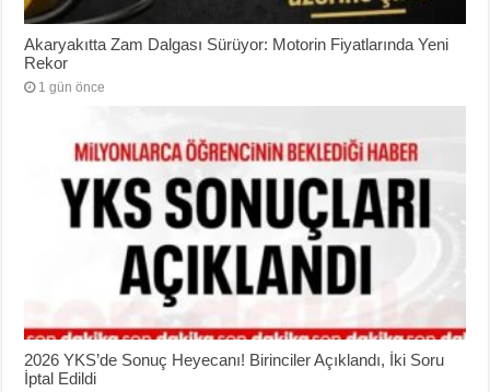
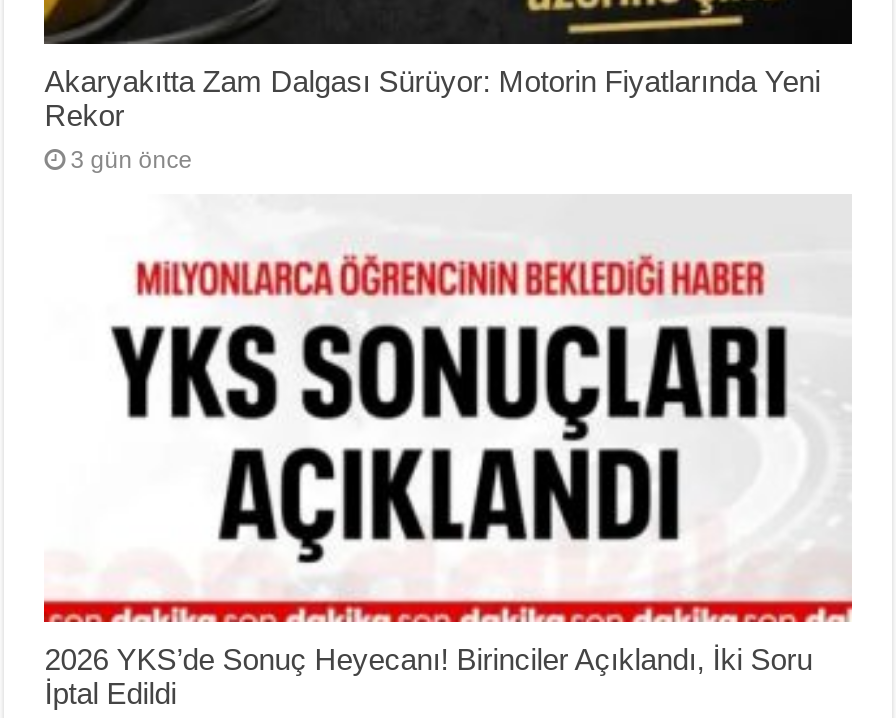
[38,79,105,95] 1 gün önce -> [70,145,192,173] 3 gün önce

